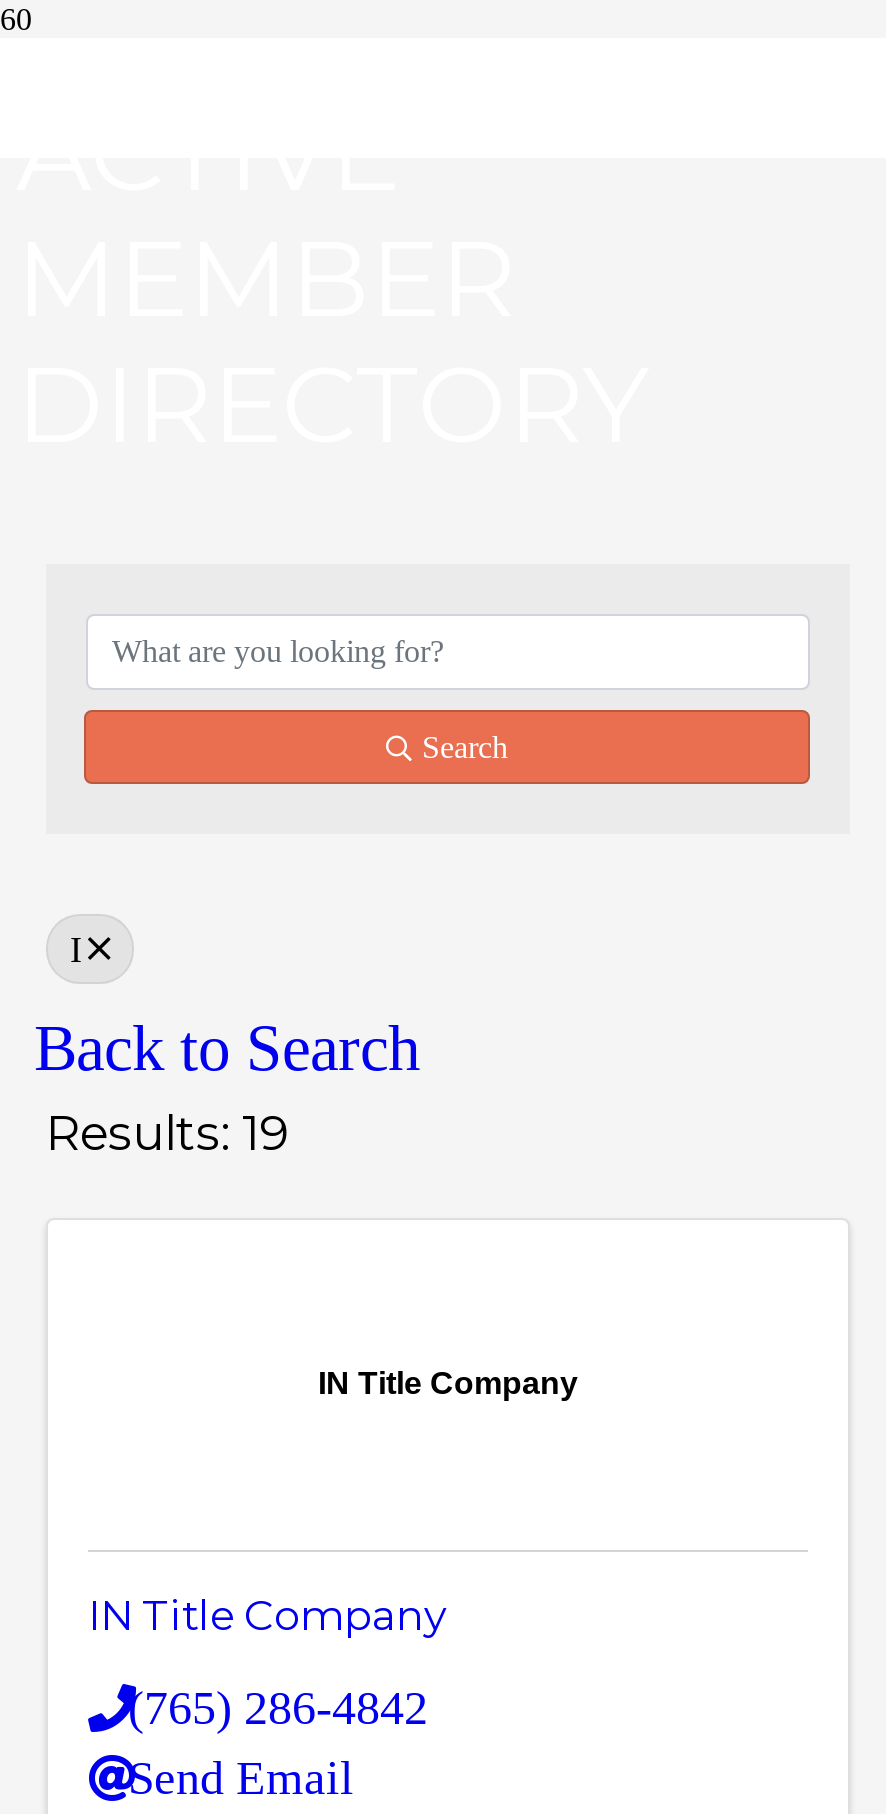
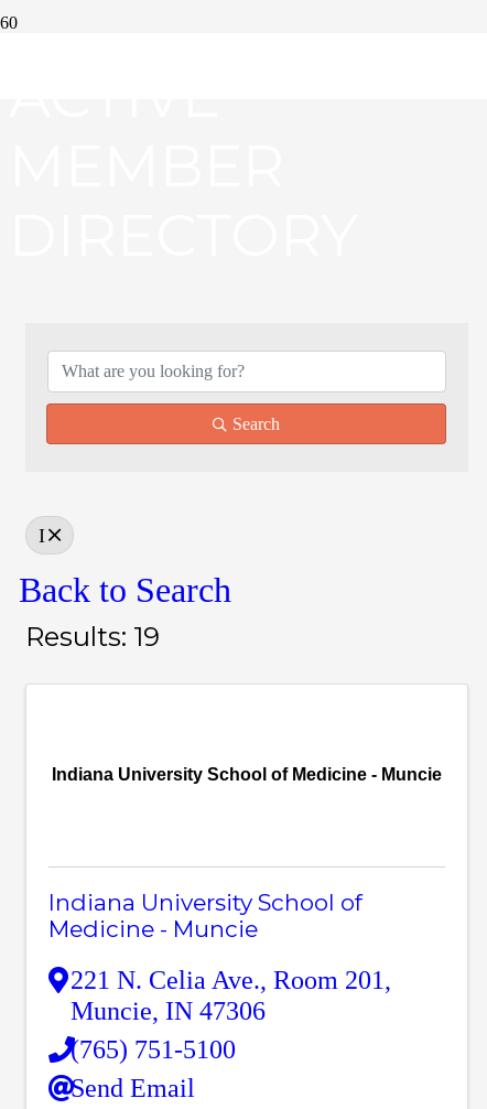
[318,1366,578,1400] IN Title Company -> [52,765,442,784] Indiana University School of Medicine - Muncie
[88,1591,446,1641] IN Title Company -> [48,889,362,943] Indiana University School of | Medicine - Muncie
[128,1683,428,1735] (765) 286-4842 -> [71,966,391,1064] 221 N. Celia Ave., Room 201, | Muncie, IN 47306 | (765) 751-5100

